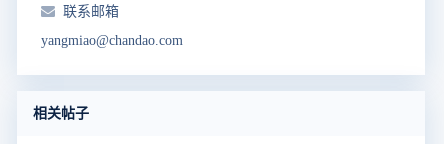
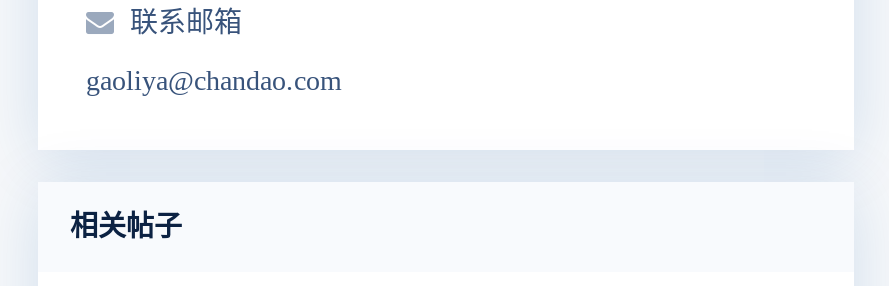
[41,33,183,48] yangmiao@chandao.com -> [86,66,342,96] gaoliya@chandao.com

